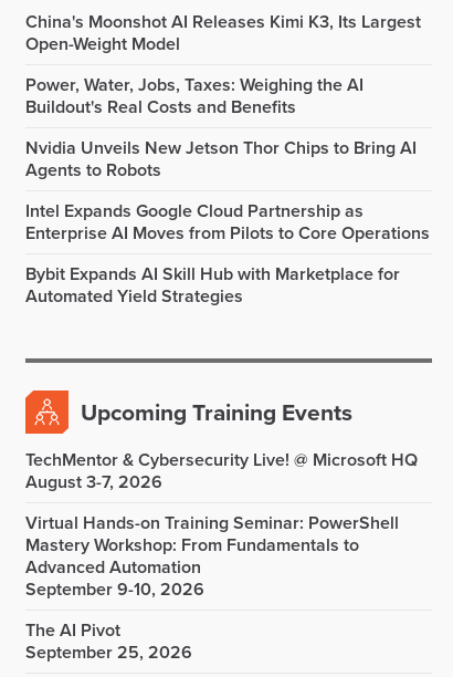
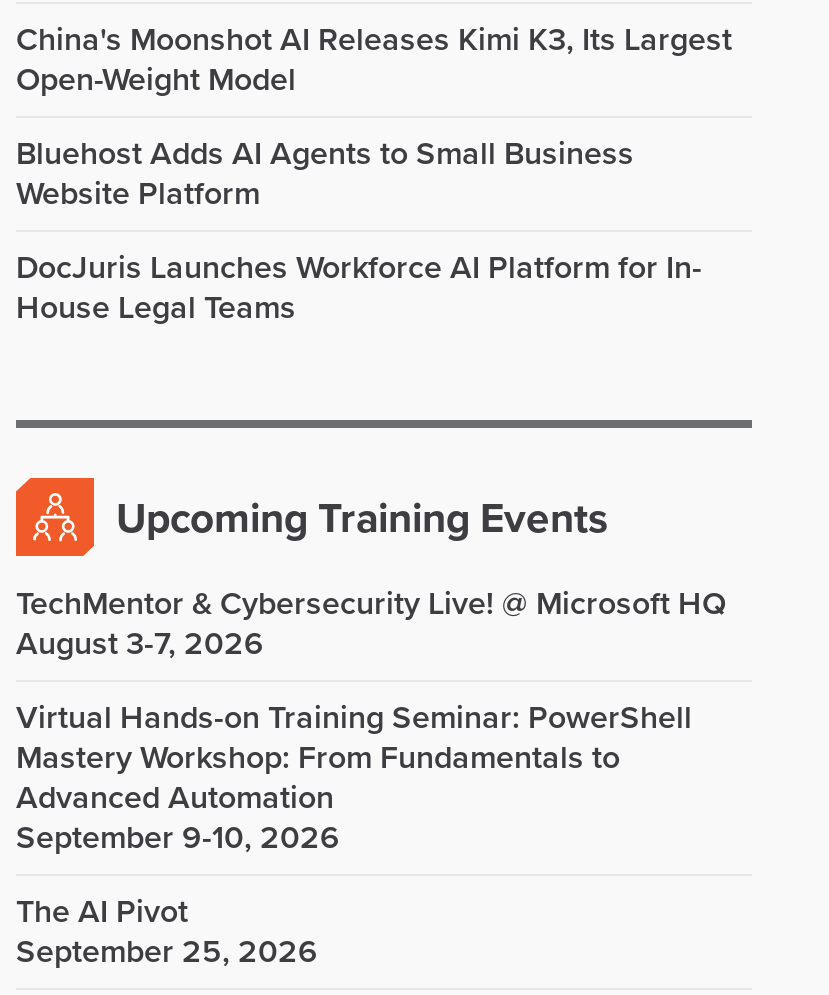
[25,74,430,308] Power, Water, Jobs, Taxes: Weighing the AI | Buildout's Real Costs and Benefits | Nvidia Unveils New Jetson Thor Chips to Bring AI | Agents to Robots | Intel Expands Google Cloud Partnership as | Enterprise AI Moves from Pilots to Core Operations | Bybit Expands AI Skill Hub with Marketplace for | Automated Yield Strategies -> [16,134,702,328] Bluehost Adds AI Agents to Small Business | Website Platform | DocJuris Launches Workforce AI Platform for In- | House Legal Teams

